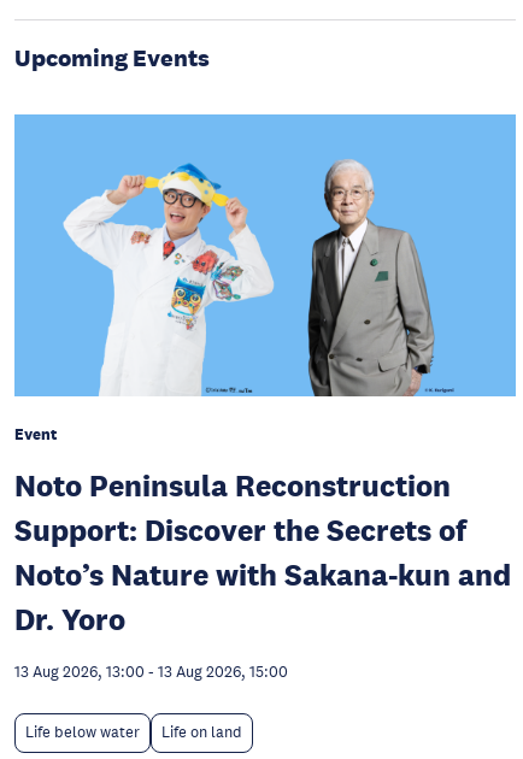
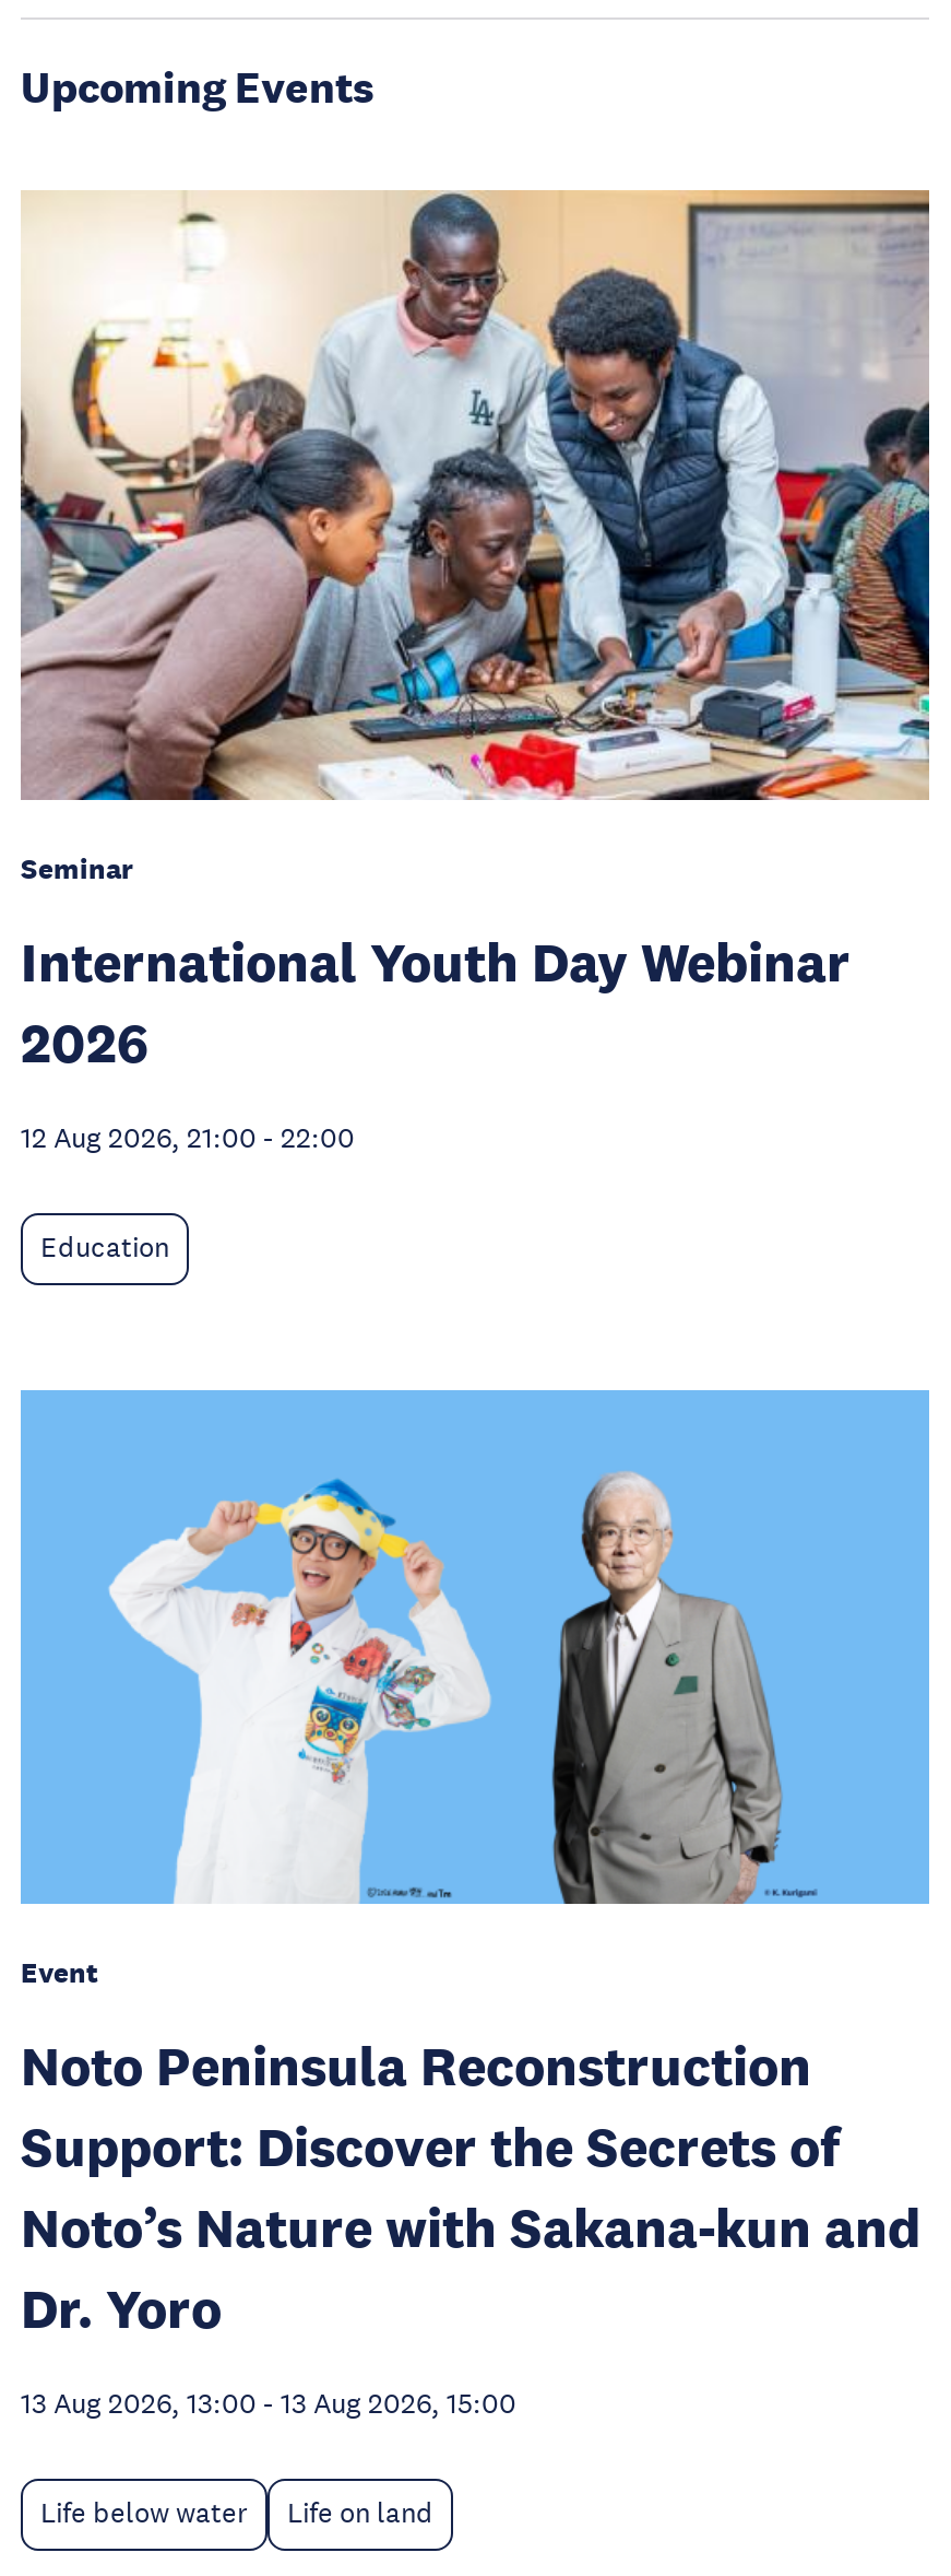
none -> [19,188,931,1266] [image] | Seminar | International Youth Day Webinar | 2026 | 12 Aug 2026, 21:00 - 22:00 | Education

